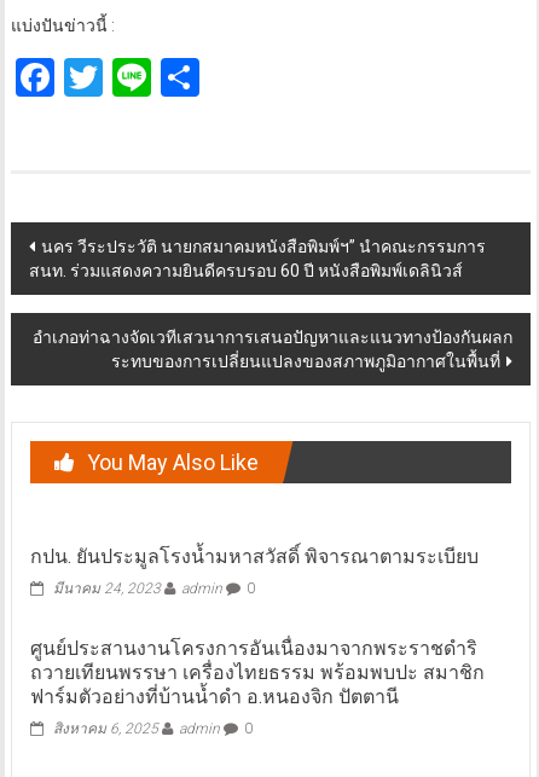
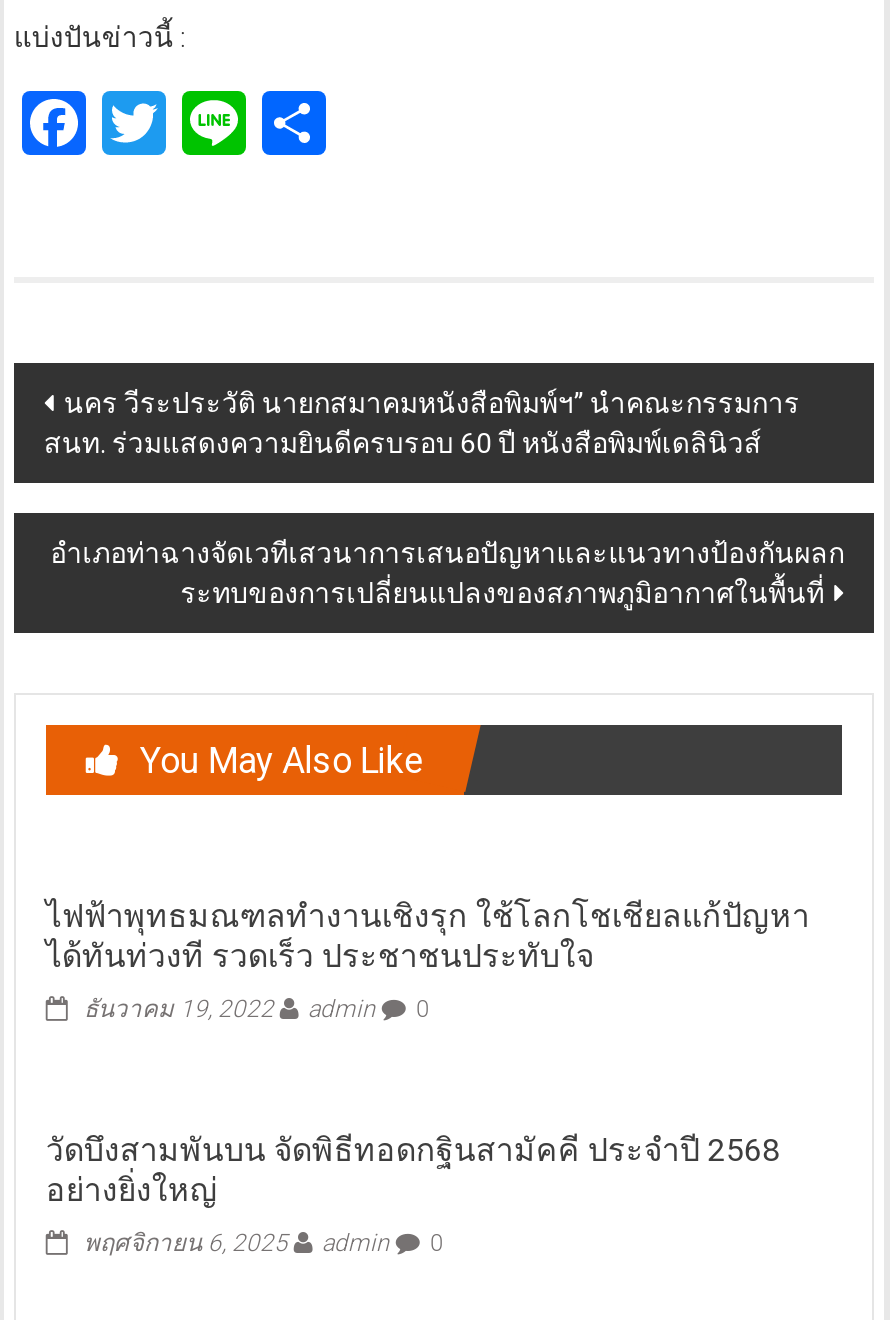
[30,545,478,568] กปน. ยันประมูลโรงน้ำมหาสวัสดิ์ พิจารณาตามระเบียบ -> [46,897,810,975] ไฟฟ้าพุทธมณฑลทำงานเชิงรุก ใช้โลกโชเชียลแก้ปัญหา | ได้ทันท่วงที รวดเร็ว ประชาชนประทับใจ
[53,580,161,597] มีนาคม 24, 2023 -> [84,995,274,1023] ธันวาคม 19, 2022
[30,637,484,708] ศูนย์ประสานงานโครงการอันเนื่องมาจากพระราชดำริ | ถวายเทียนพรรษา เครื่องไทยธรรม พร้อมพบปะ สมาชิก | ฟาร์มตัวอย่างที่บ้านน้ำดำ อ.หนองจิก ปัตตานี -> [46,1131,780,1209] วัดบึงสามพันบน จัดพิธีทอดกฐินสามัคคี ประจำปี 2568 | อย่างยิ่งใหญ่
[53,720,158,737] สิงหาคม 6, 2025 -> [84,1229,288,1257] พฤศจิกายน 6, 2025

